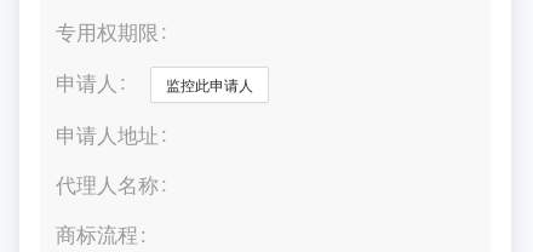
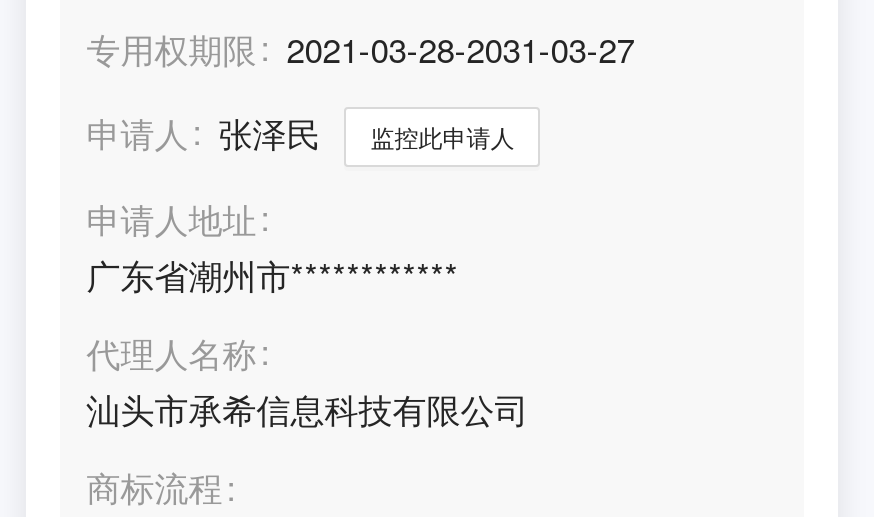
none -> [286,24,634,72] 2021-03-28-2031-03-27
none -> [218,108,320,156] 张泽民
none -> [86,251,458,299] 广东省潮州市************
none -> [86,386,528,434] 汕头市承希信息科技有限公司

